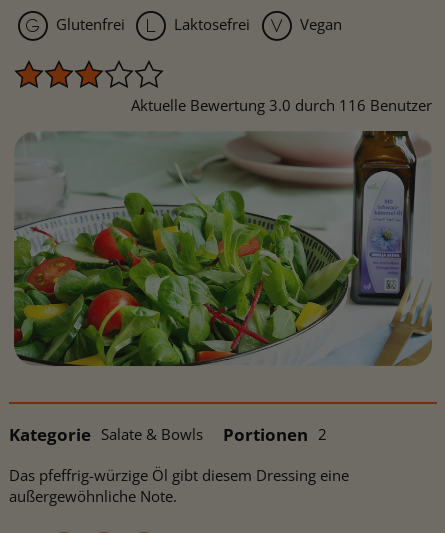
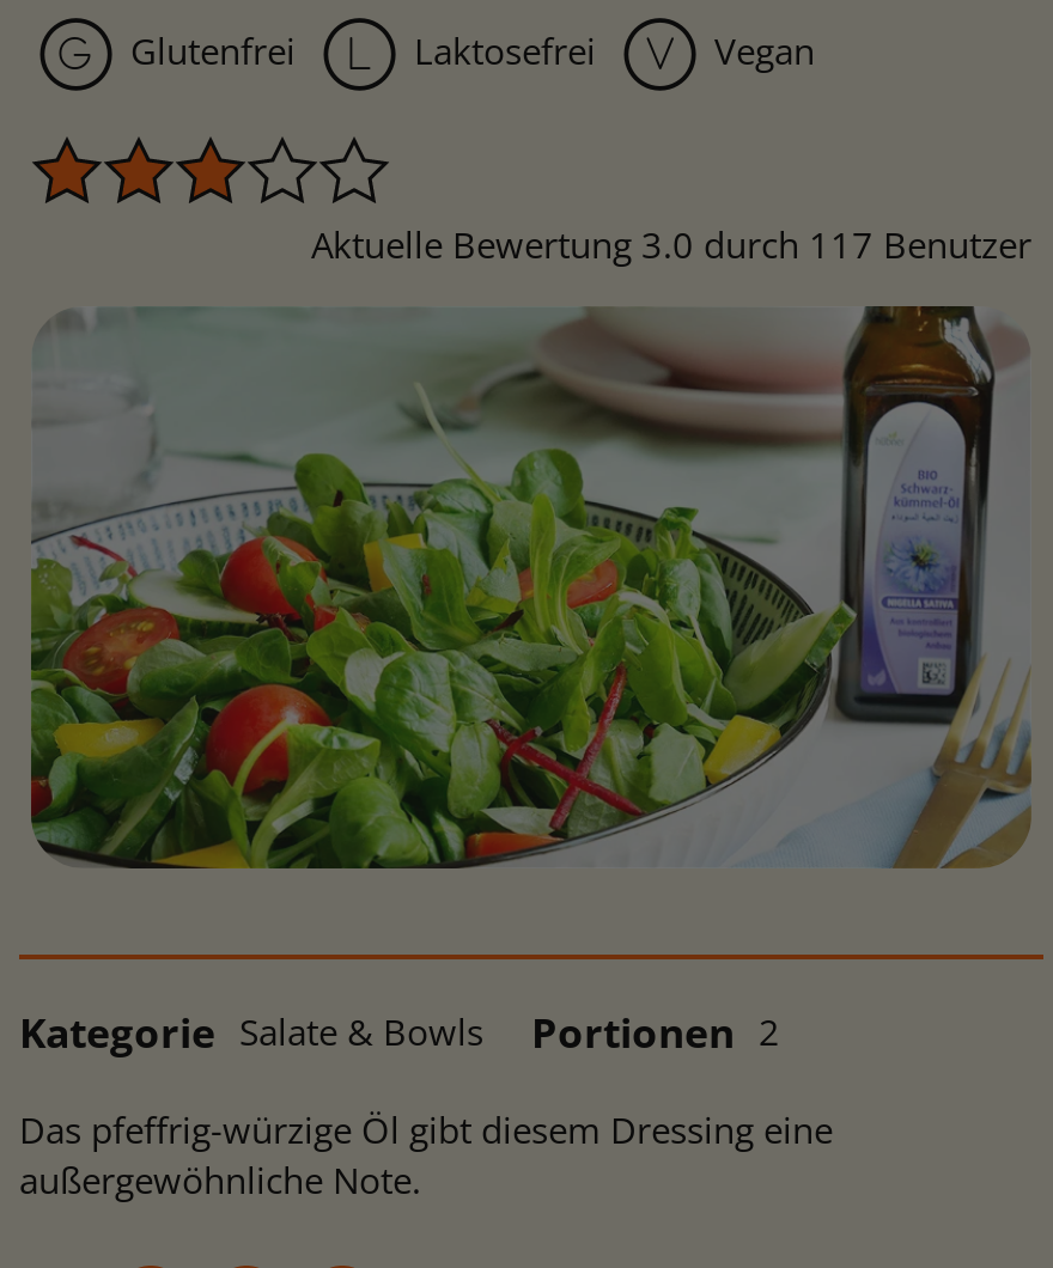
[131,95,432,115] Aktuelle Bewertung 3.0 durch 116 Benutzer -> [311,220,1031,268] Aktuelle Bewertung 3.0 durch 117 Benutzer

